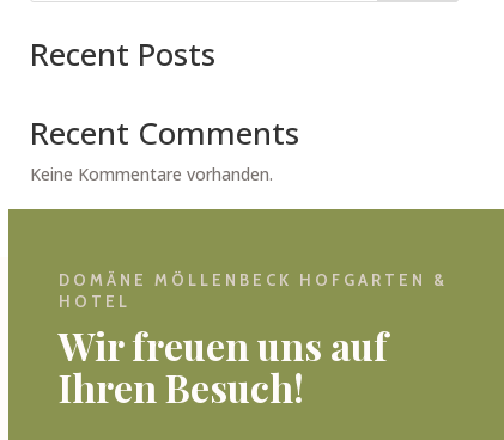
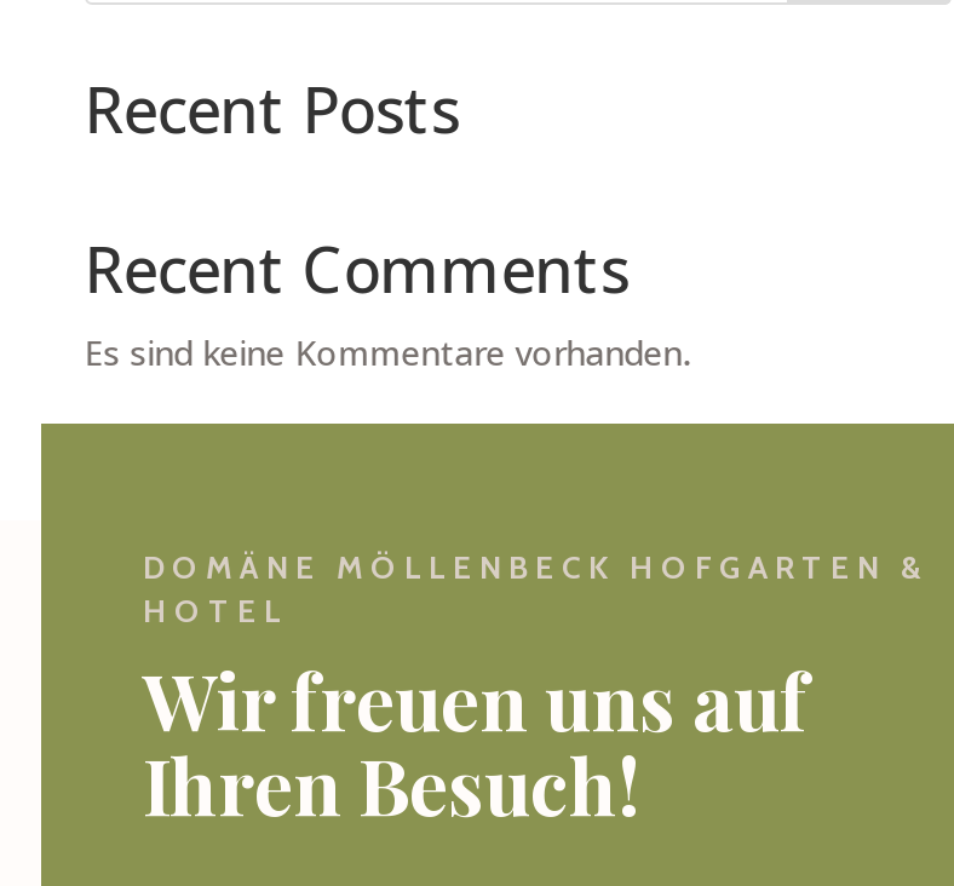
[30,162,273,185] Keine Kommentare vorhanden. -> [84,329,690,375] Es sind keine Kommentare vorhanden.

